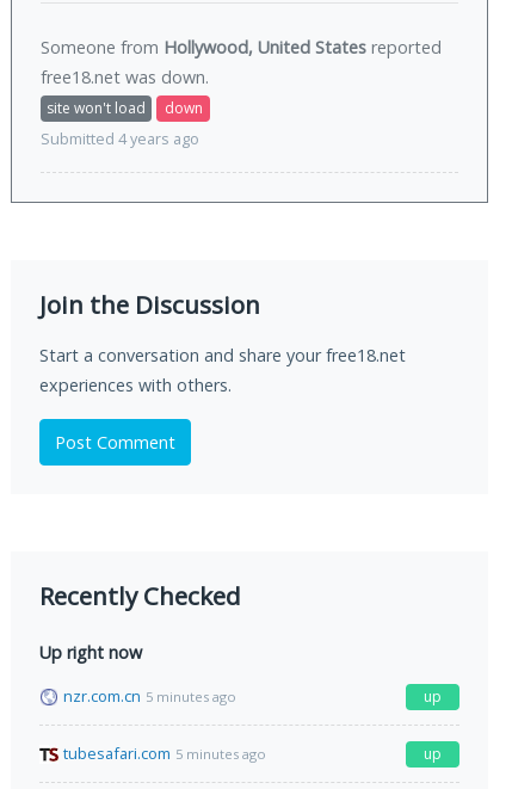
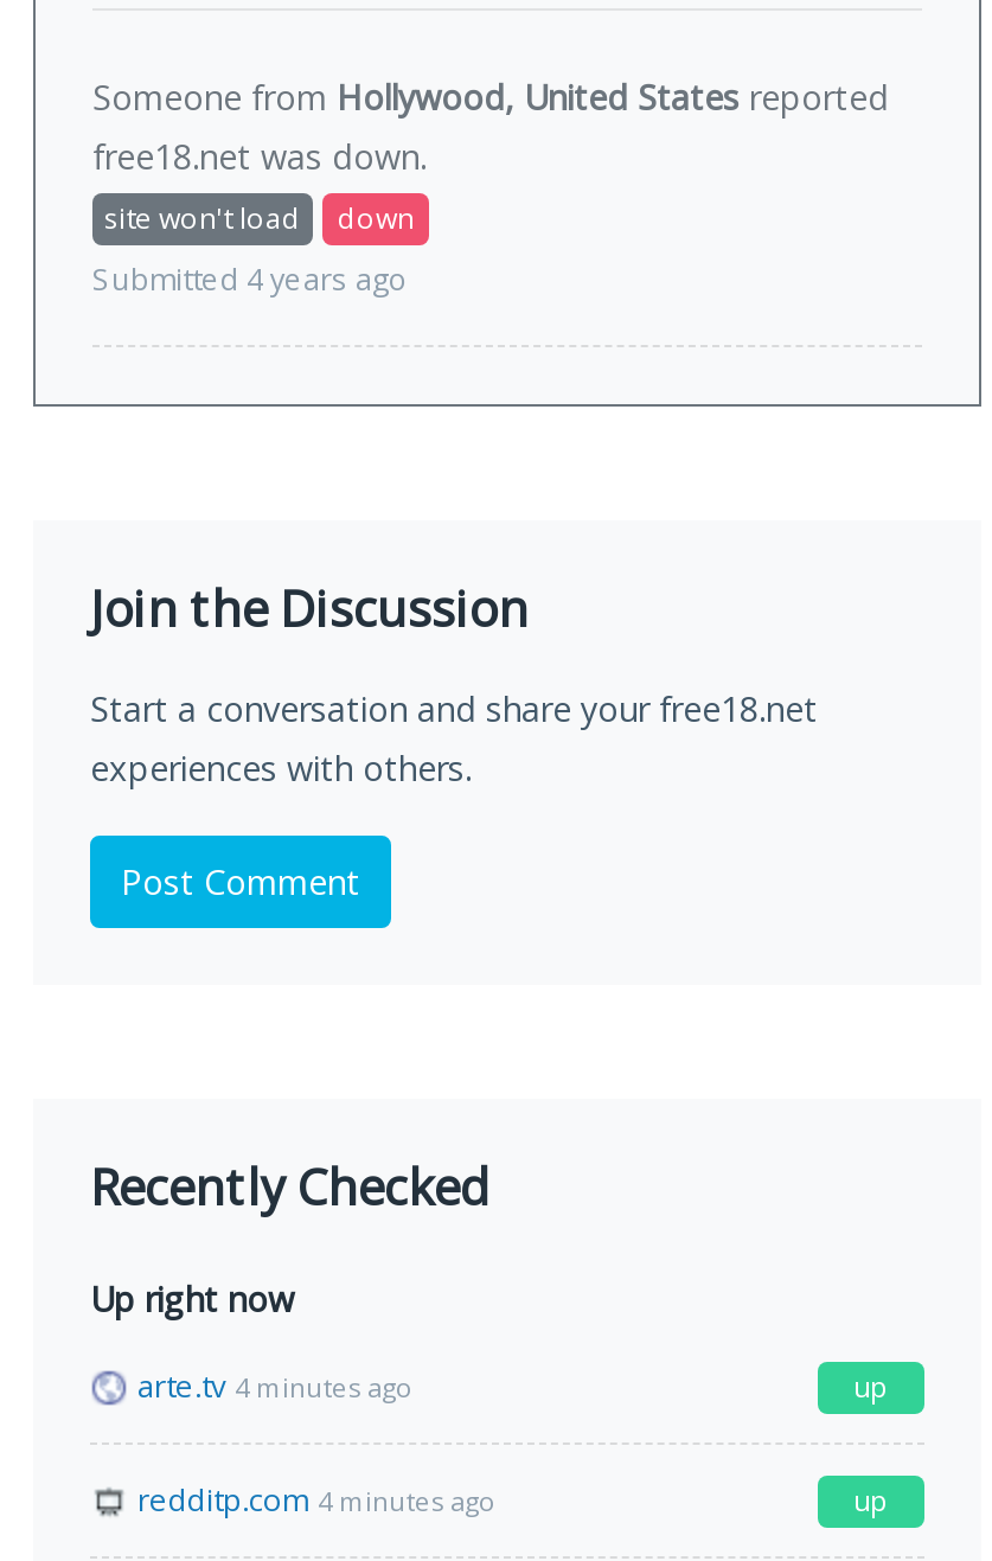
[63,686,236,707] nzr.com.cn 5 minutes ago -> [137,1365,415,1408] arte.tv 4 minutes ago
[63,743,266,764] tubesafari.com 5 minutes ago -> [137,1479,498,1521] redditp.com 4 minutes ago

